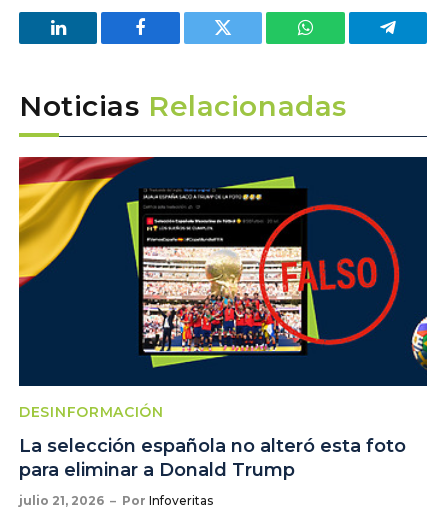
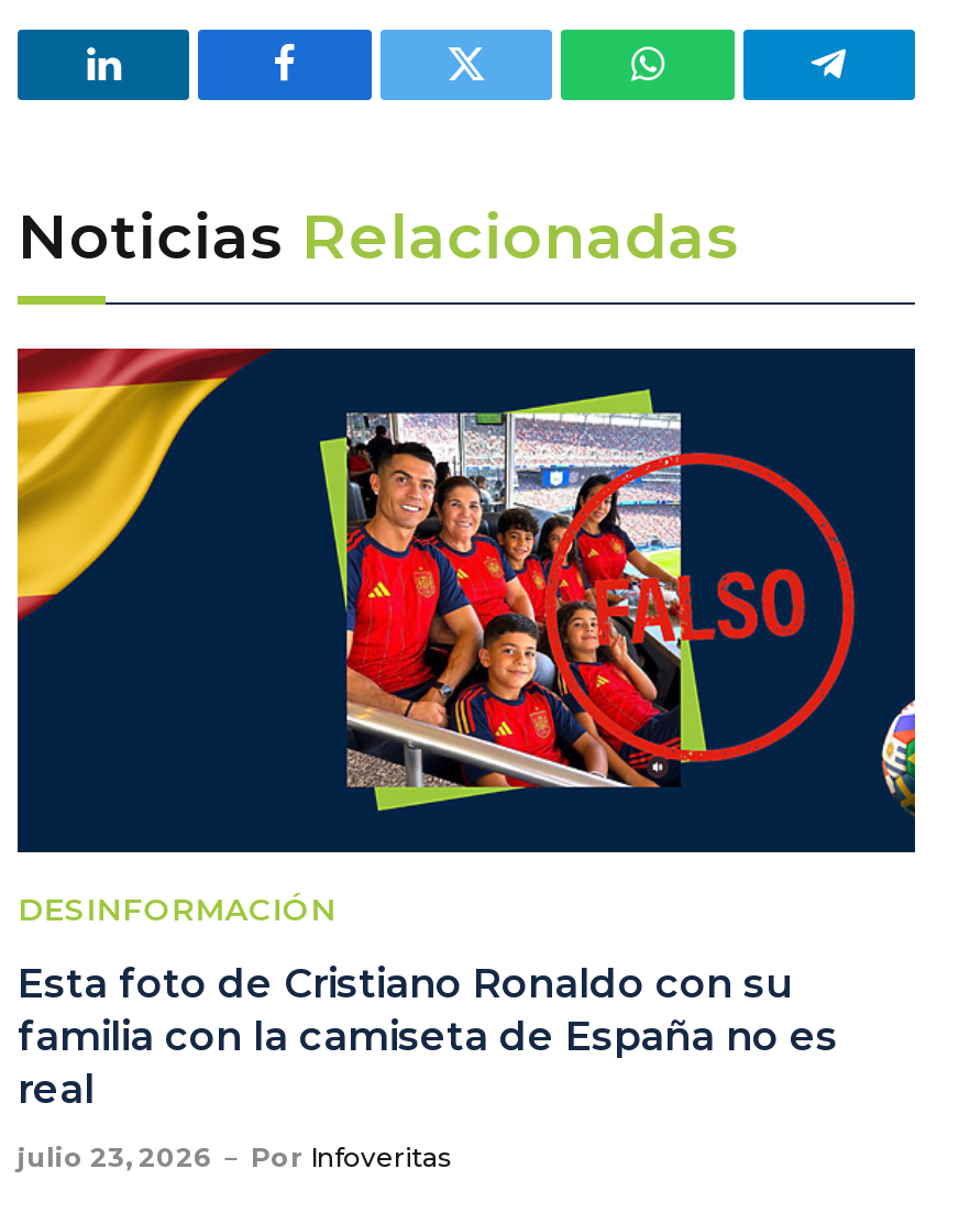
[18,156,332,368] [image] -> [15,346,708,813] [image]
[19,435,406,481] La selección española no alteró esta foto | para eliminar a Donald Trump -> [18,961,838,1115] Esta foto de Cristiano Ronaldo con su | familia con la camiseta de España no es | real
[19,493,213,508] julio 21, 2026 Por Infoveritas -> [18,1141,451,1174] julio 23, 2026 Por Infoveritas

